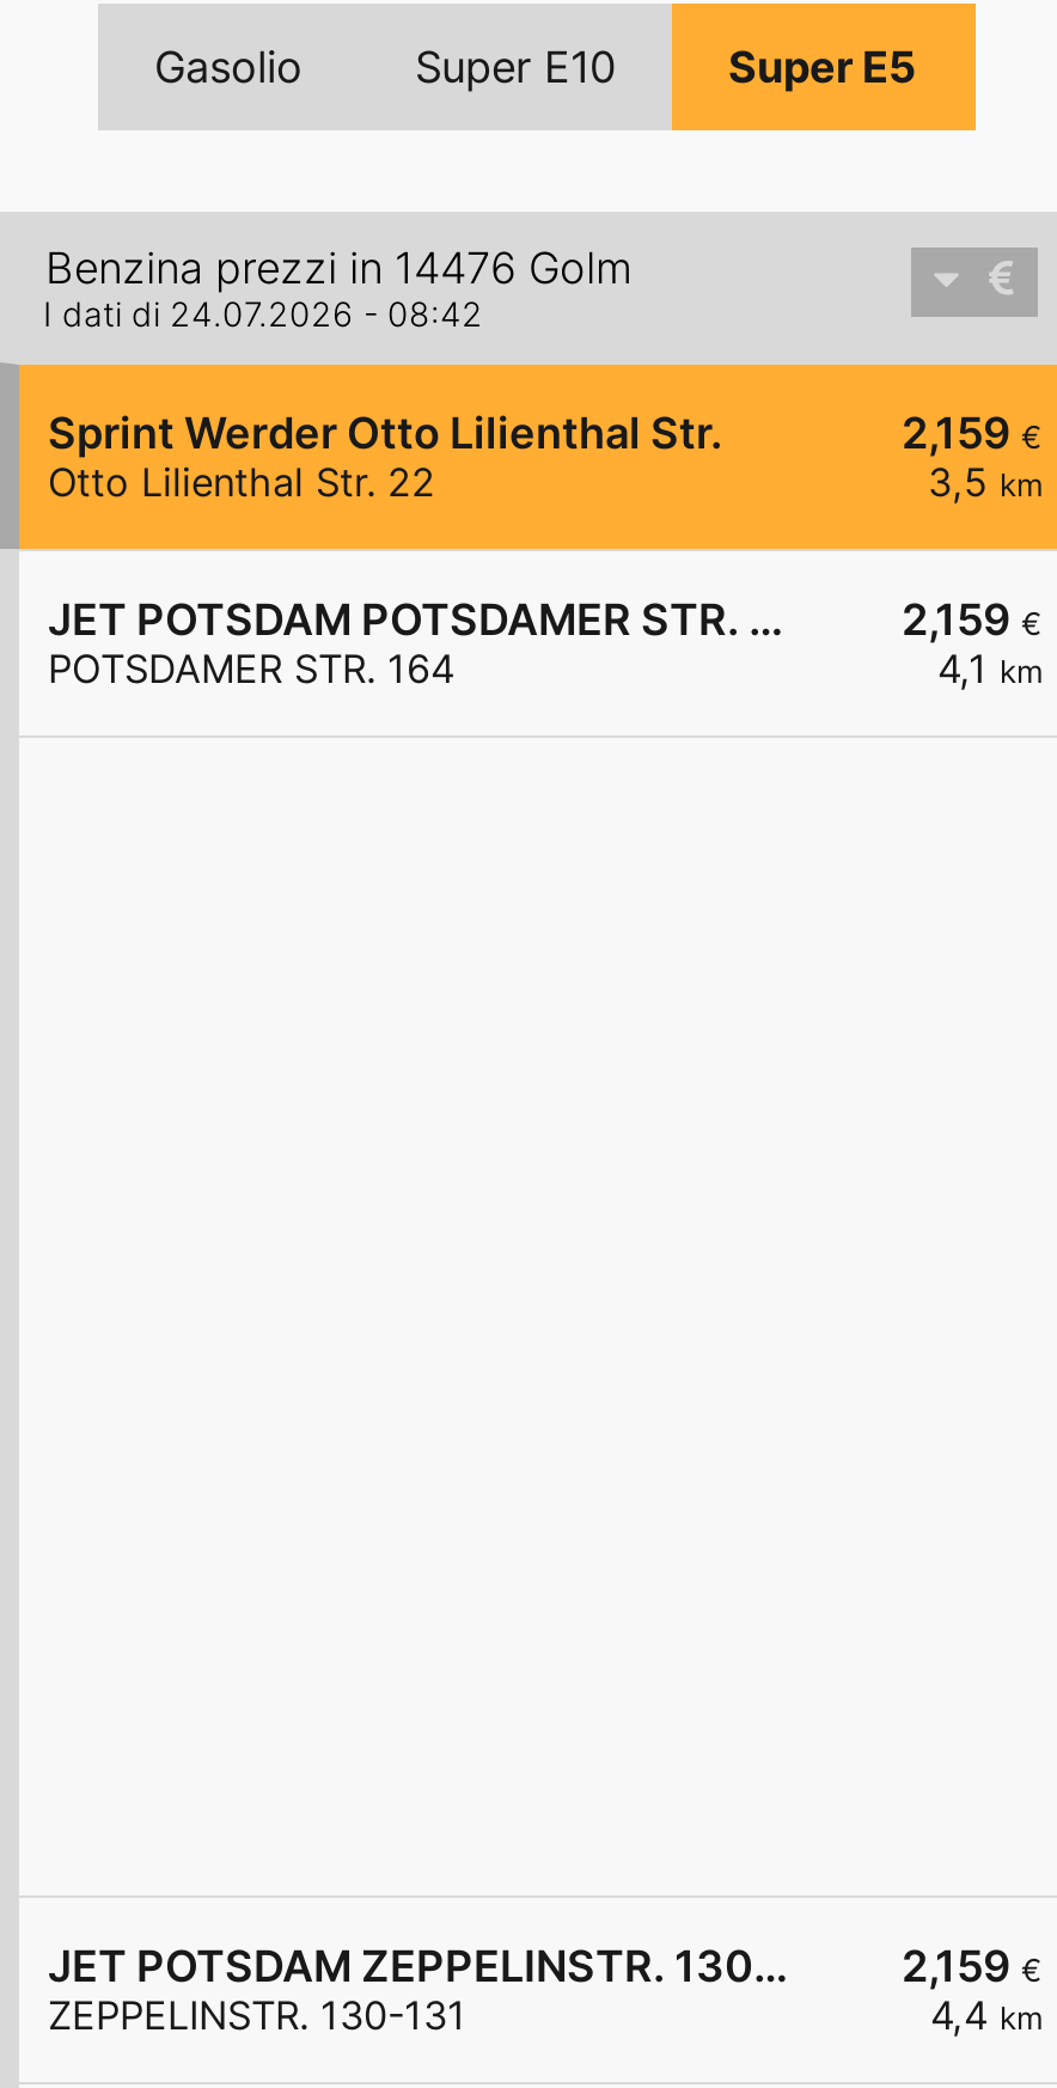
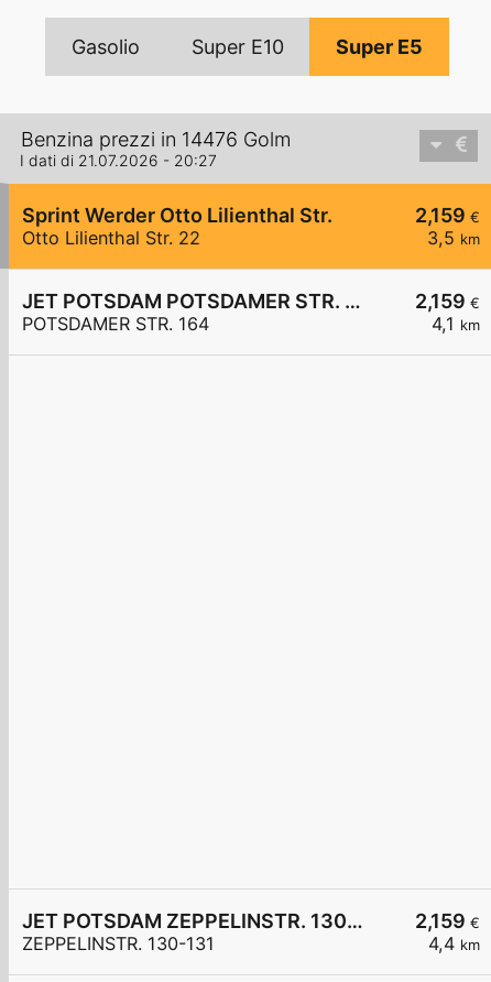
[43,293,483,334] I dati di 24.07.2026 - 08:42 -> [20,151,217,170] I dati di 21.07.2026 - 20:27

